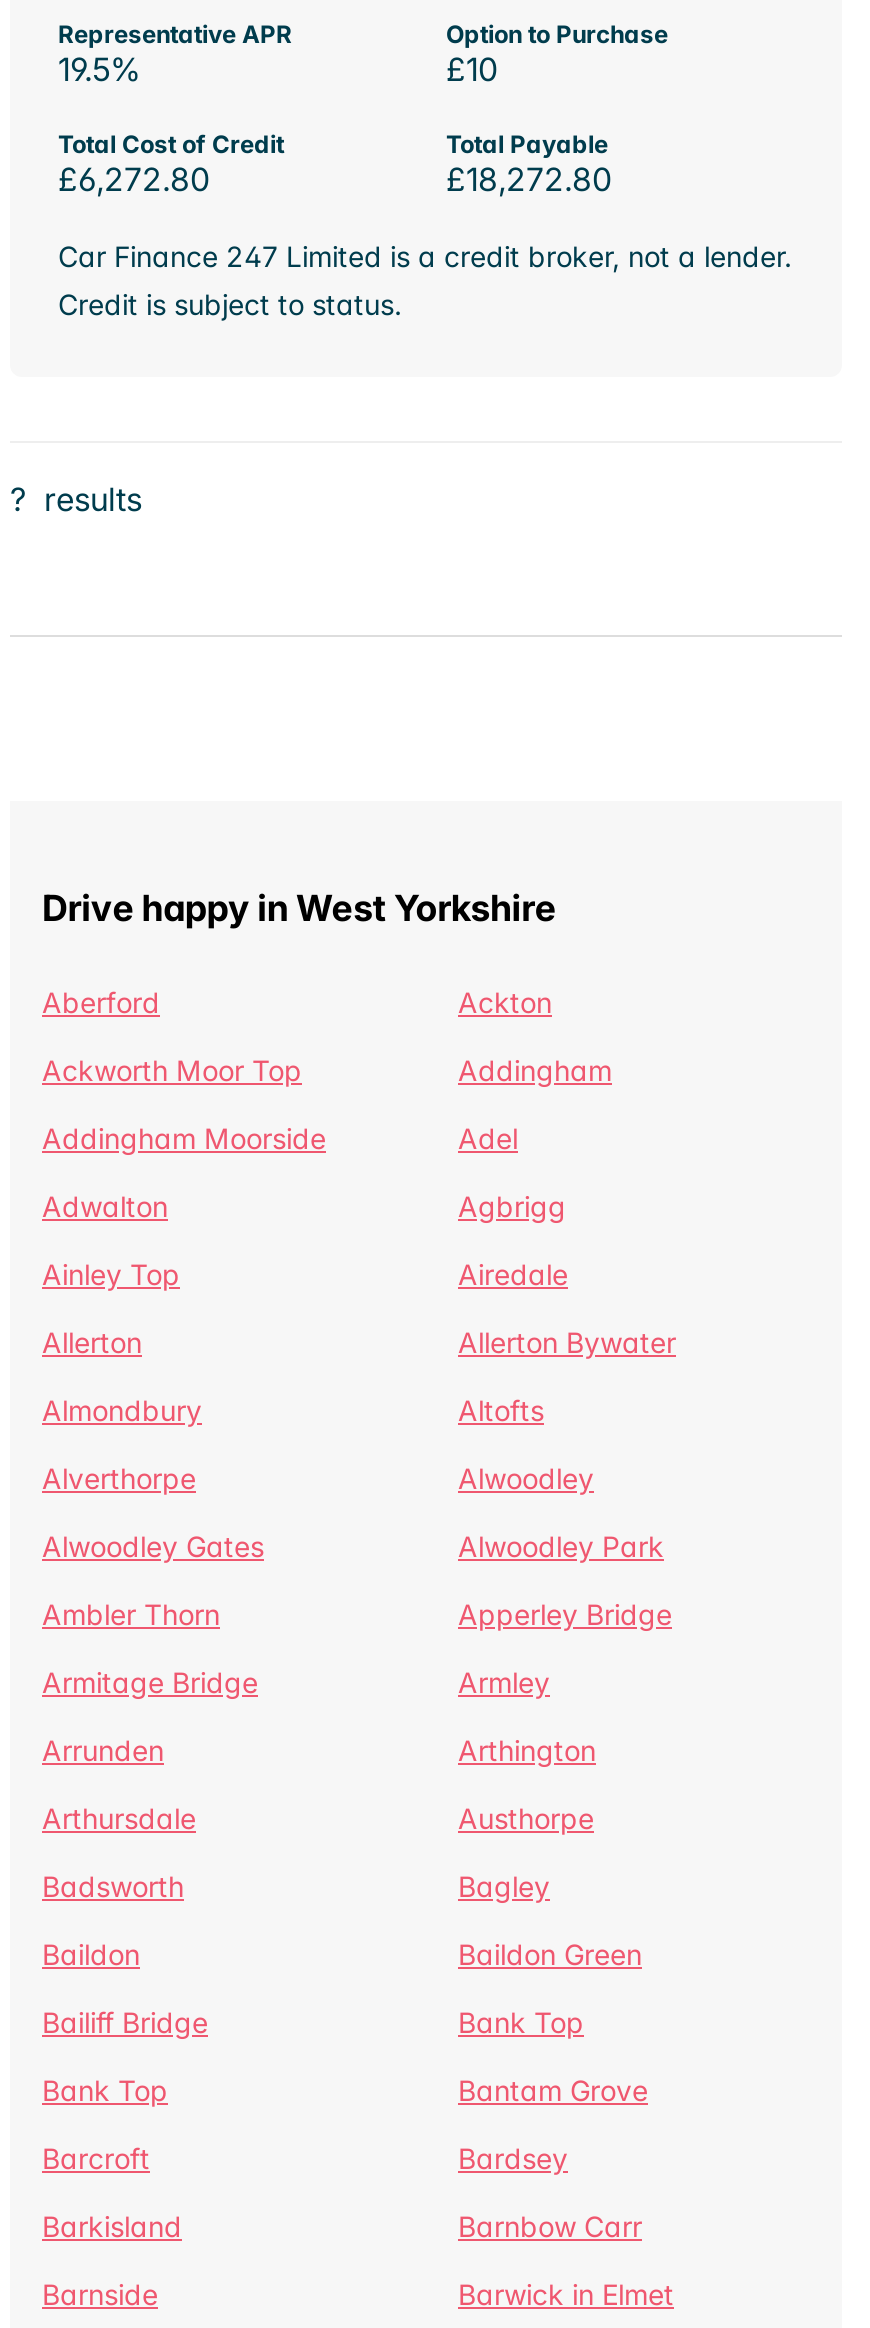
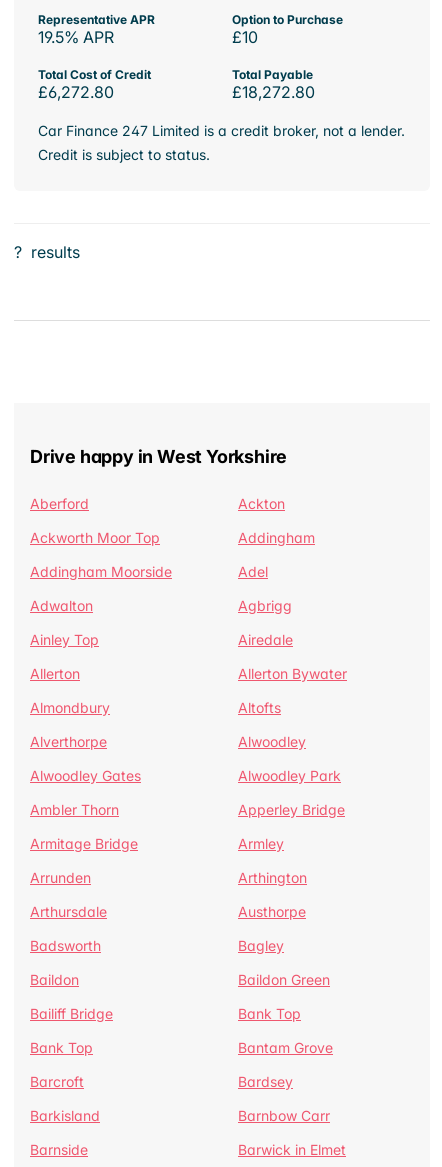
[58,49,140,89] 19.5% -> [38,27,114,47] 19.5% APR

